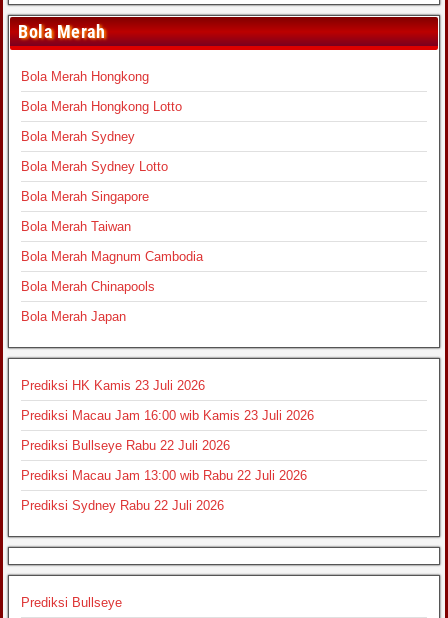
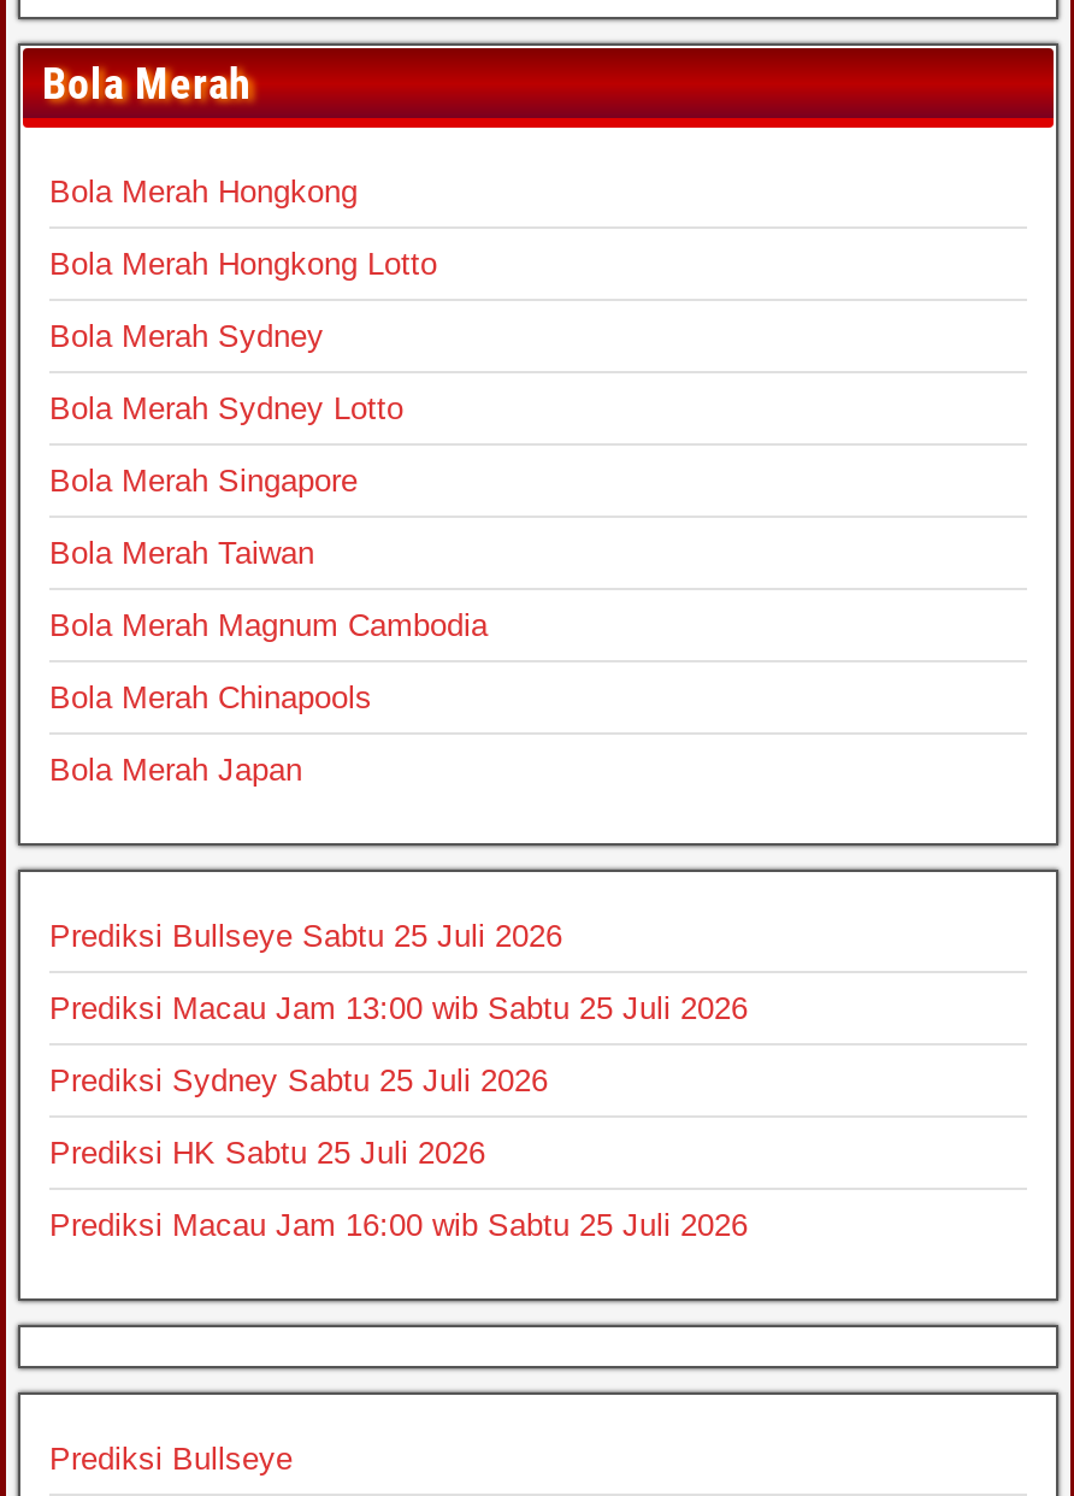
[21,378,205,393] Prediksi HK Kamis 23 Juli 2026 -> [49,918,562,954] Prediksi Bullseye Sabtu 25 Juli 2026
[21,408,314,423] Prediksi Macau Jam 16:00 wib Kamis 23 Juli 2026 -> [49,991,748,1027] Prediksi Macau Jam 13:00 wib Sabtu 25 Juli 2026
[21,438,230,453] Prediksi Bullseye Rabu 22 Juli 2026 -> [49,1063,548,1099] Prediksi Sydney Sabtu 25 Juli 2026
[21,468,307,483] Prediksi Macau Jam 13:00 wib Rabu 22 Juli 2026 -> [49,1135,485,1171] Prediksi HK Sabtu 25 Juli 2026
[21,498,224,513] Prediksi Sydney Rabu 22 Juli 2026 -> [49,1207,748,1244] Prediksi Macau Jam 16:00 wib Sabtu 25 Juli 2026

